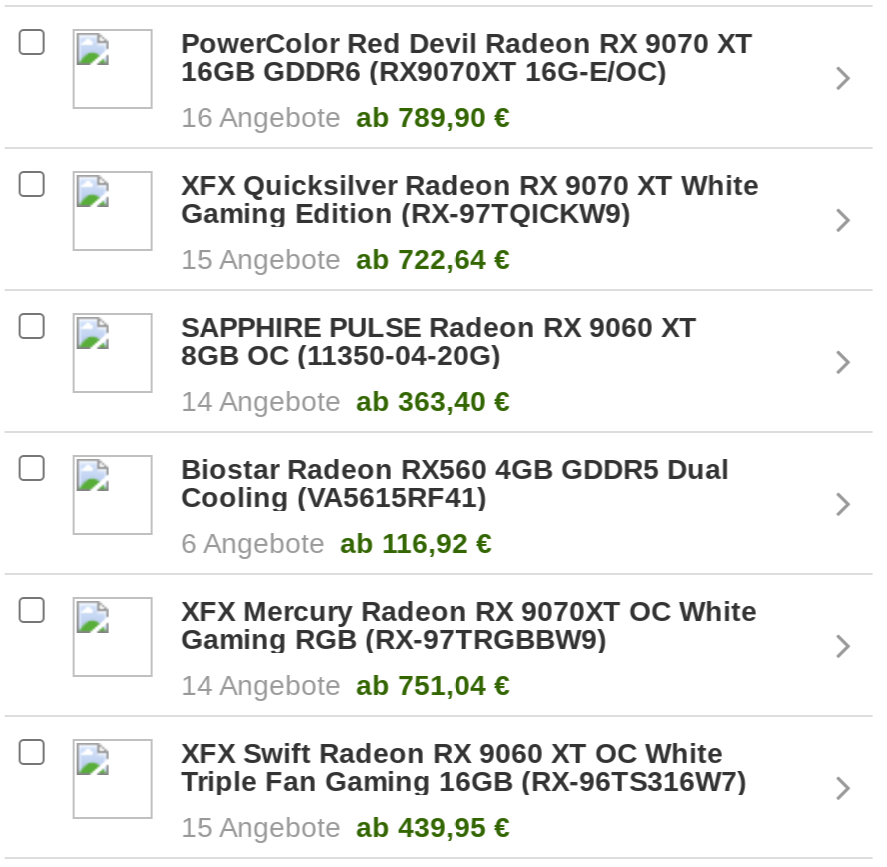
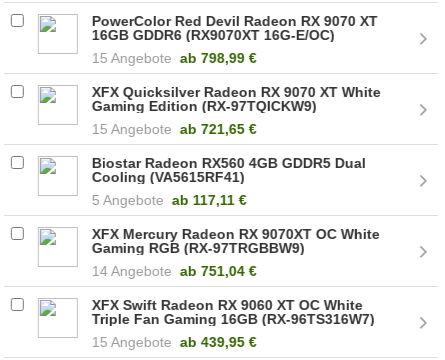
[181,101,510,133] 16 Angebote ab 789,90 € -> [92,50,256,66] 15 Angebote ab 798,99 €
[181,243,697,417] 15 Angebote ab 722,64 € | SAPPHIRE PULSE Radeon RX 9060 XT | 8GB OC (11350-04-20G) | 14 Angebote ab 363,40 € -> [92,121,256,137] 15 Angebote ab 721,65 €
[181,527,492,559] 6 Angebote ab 116,92 € -> [92,192,246,208] 5 Angebote ab 117,11 €

